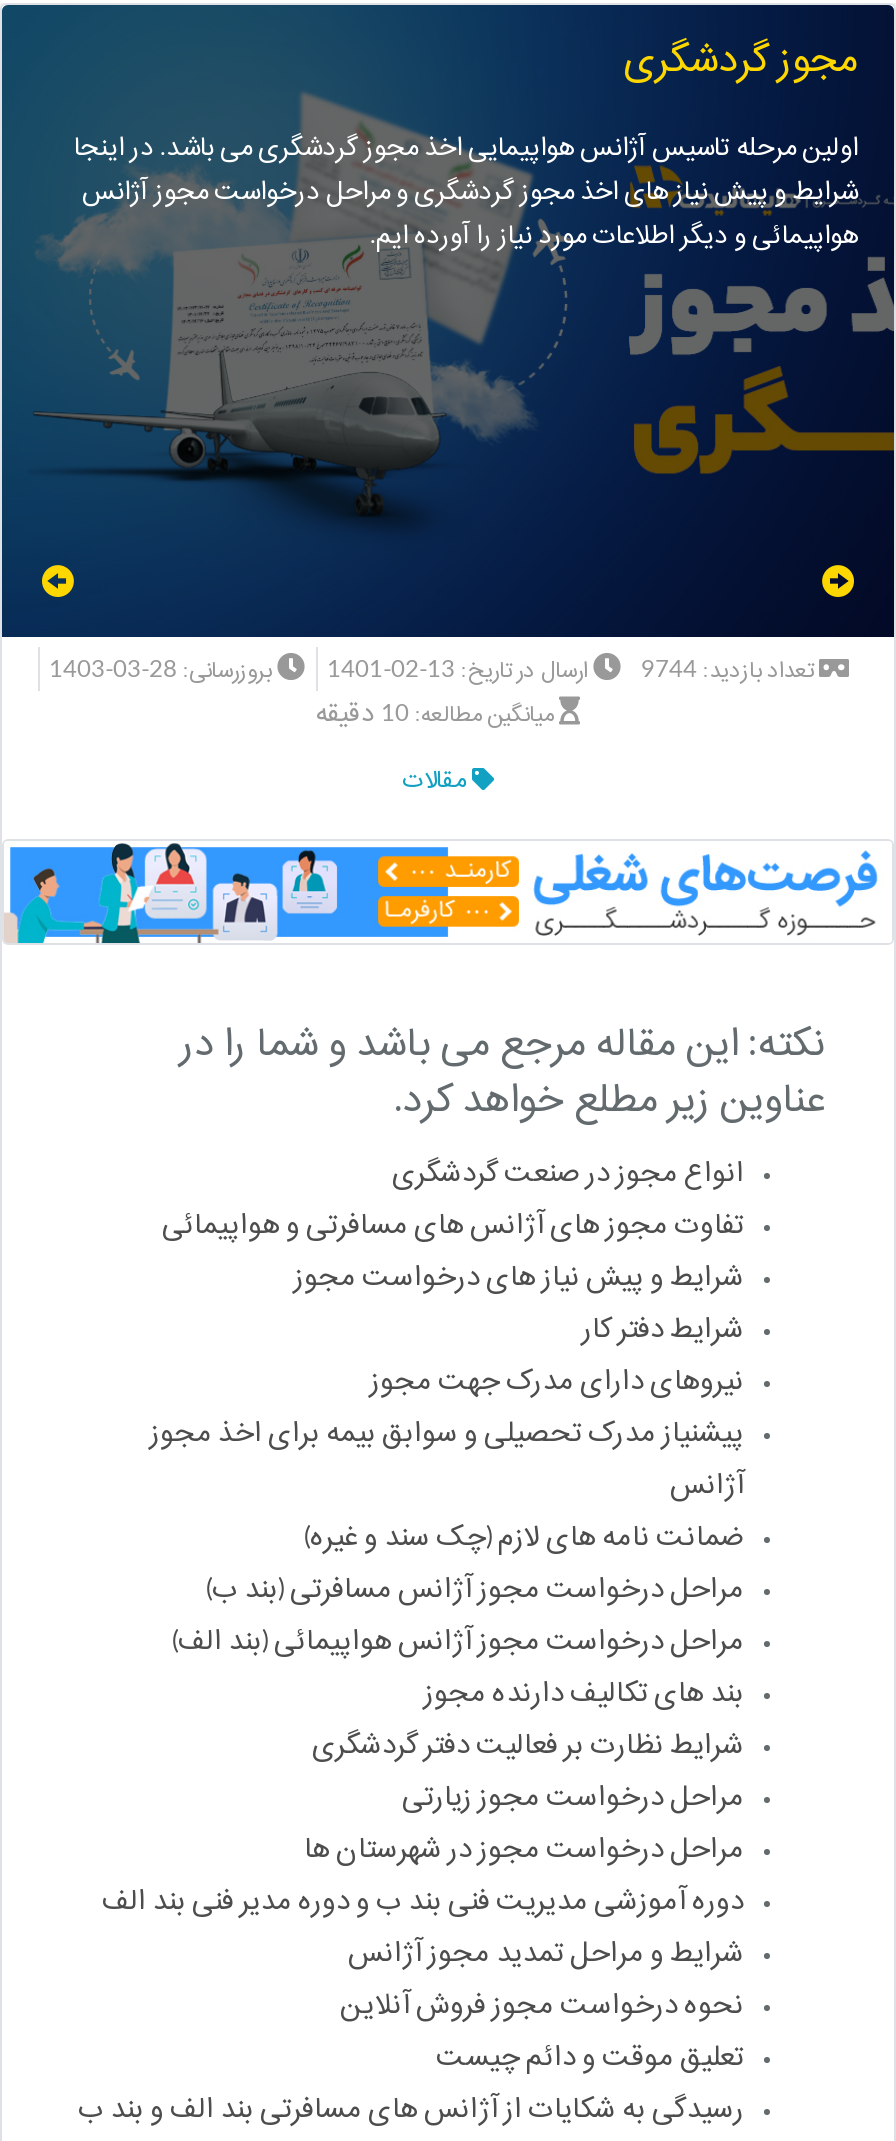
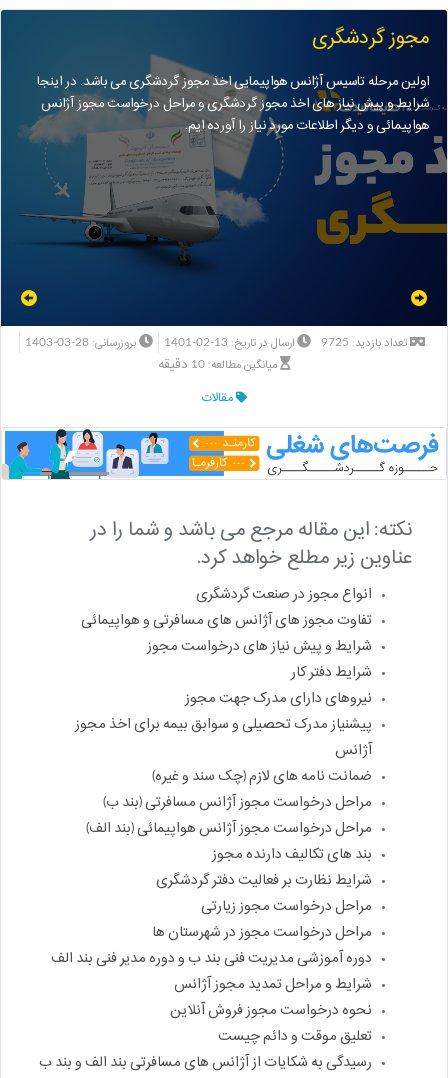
[641,657,813,681] تعداد بازدید: 9744 -> [320,336,406,348] تعداد بازدید: 9725

